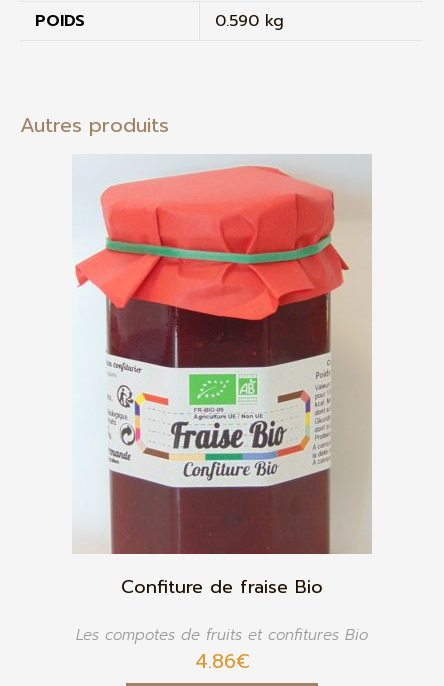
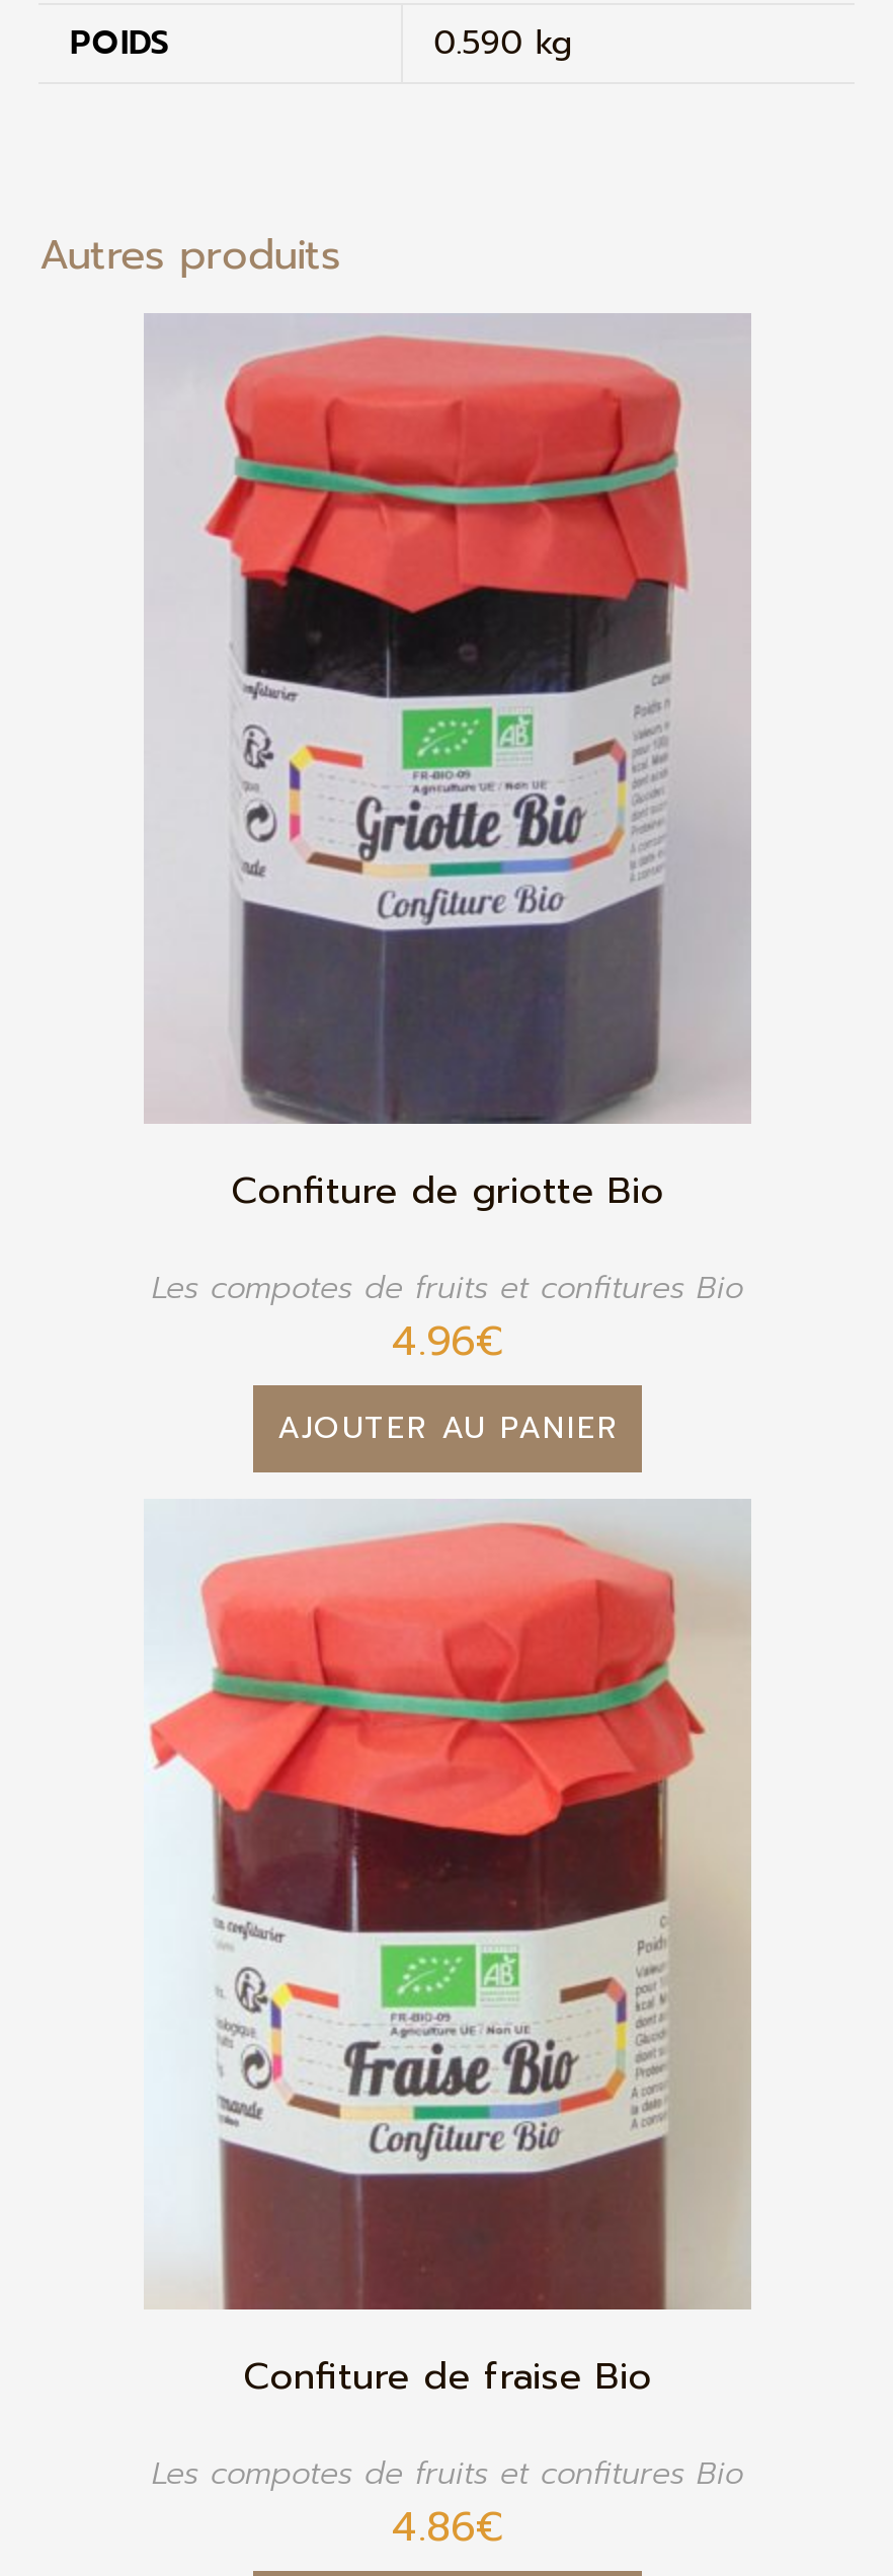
none -> [146,313,747,1451] [image] | Confiture de griotte Bio | Les compotes de fruits et confitures Bio | 4.96€ | AJOUTER AU PANIER

